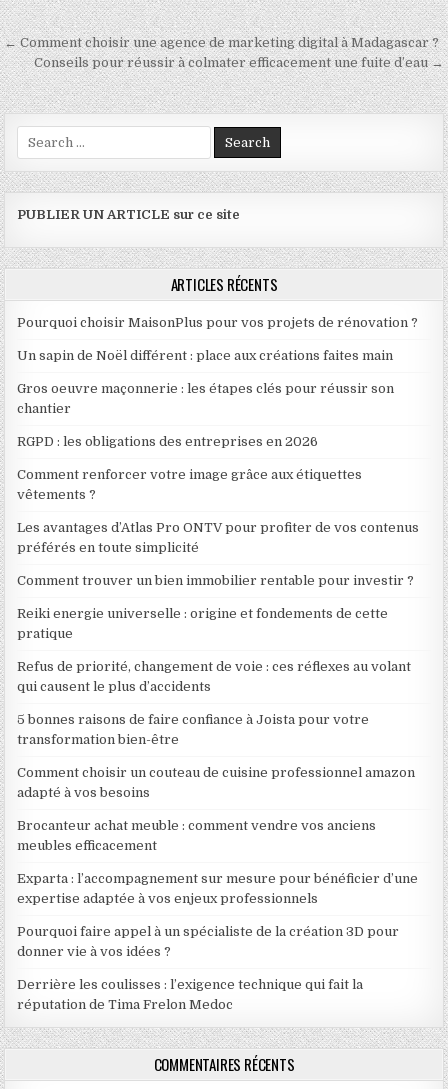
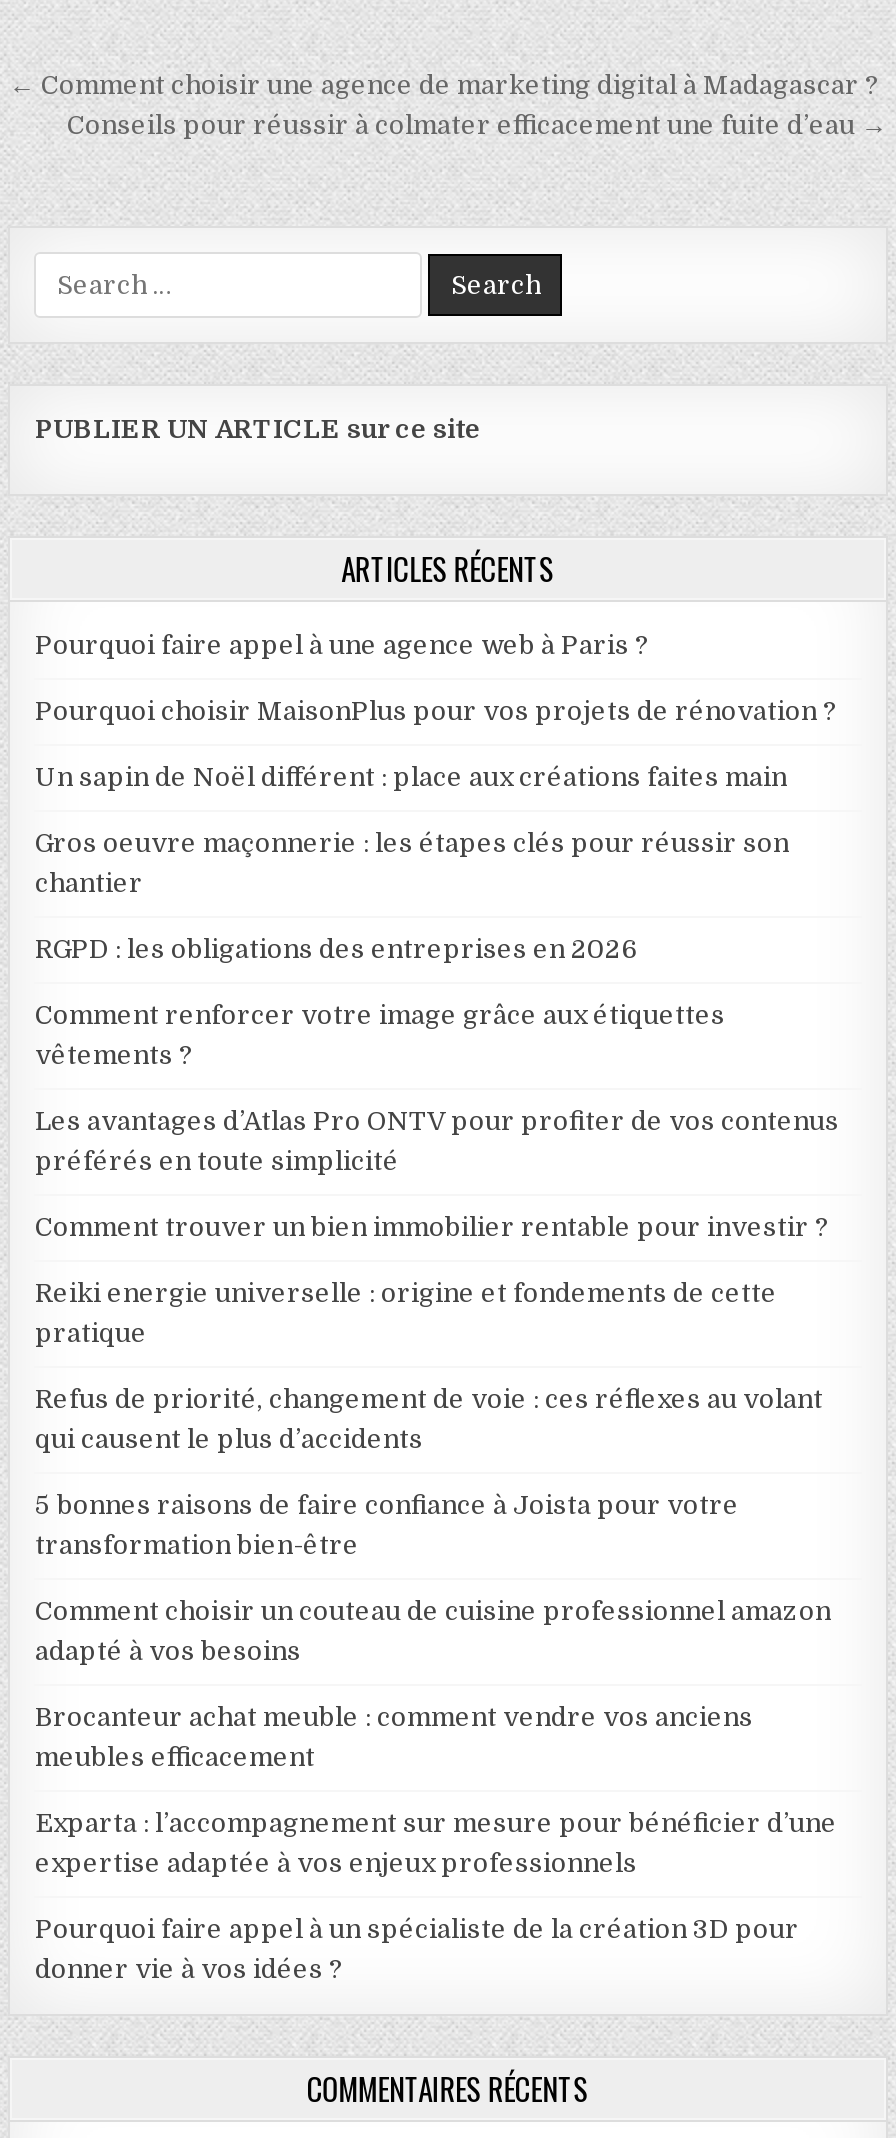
none -> [35,629,649,659] Pourquoi faire appel à une agence web à Paris ?
moved [17,315,419,959] -> [35,695,839,1983]: Pourquoi choisir MaisonPlus pour vos projets de rénovation ? | Un sapin de Noël différent : place aux créations faites main | Gros oeuvre maçonnerie : les étapes clés pour réussir son | ... | Pourquoi faire appel à un spécialiste de la création 3D pour | donner vie à vos idées ?
[17,977,363,1012] Derrière les coulisses : l’exigence technique qui fait la | réputation de Tima Frelon Medoc -> none

